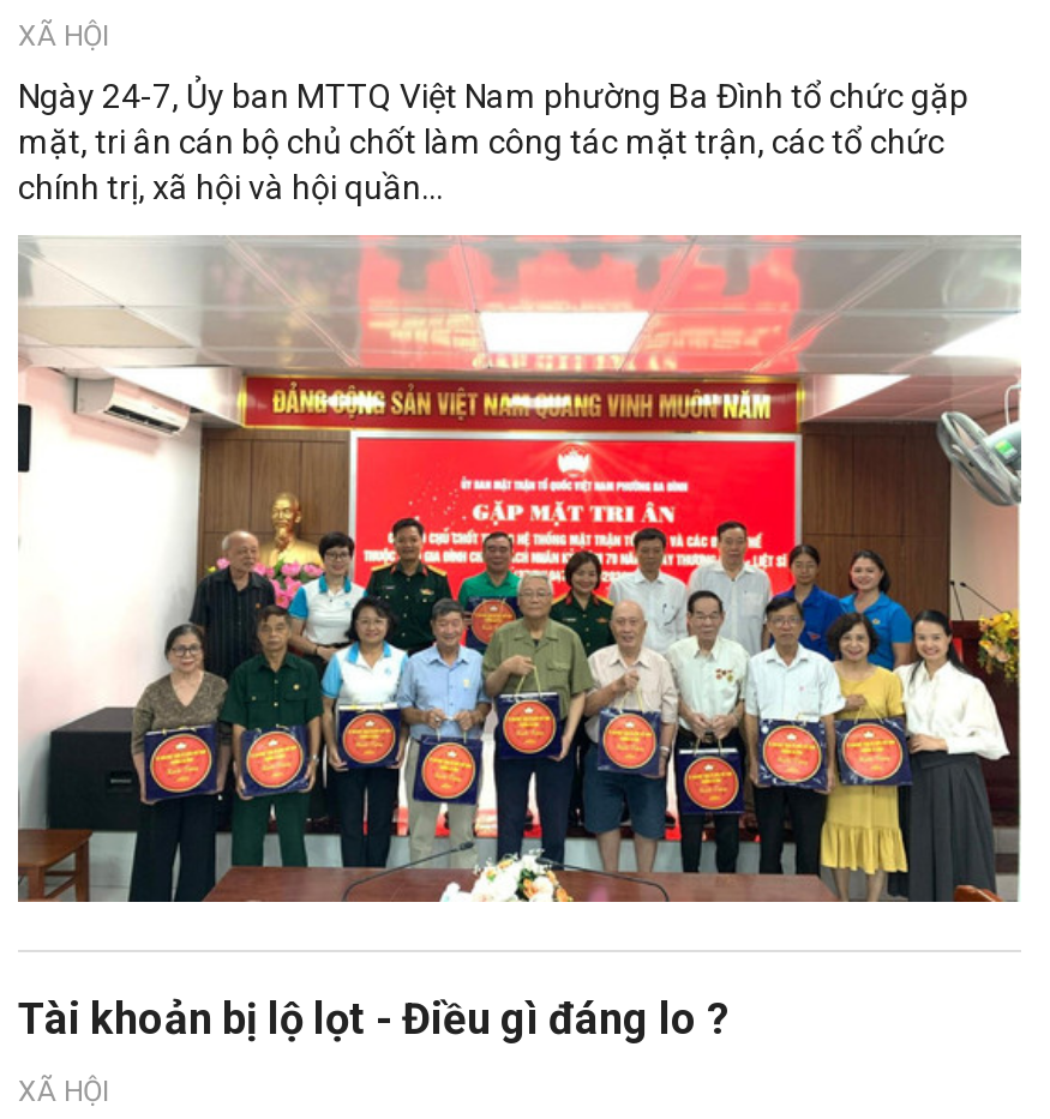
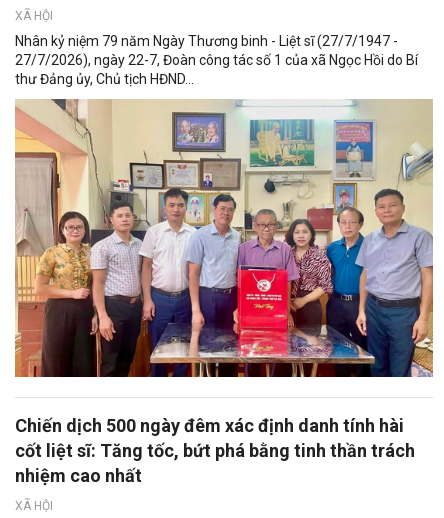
[18,76,968,205] Ngày 24-7, Ủy ban MTTQ Việt Nam phường Ba Đình tổ chức gặp | mặt, tri ân cán bộ chủ chốt làm công tác mặt trận, các tổ chức | chính trị, xã hội và hội quần... -> [15,33,418,87] Nhân kỷ niệm 79 năm Ngày Thương binh - Liệt sĩ (27/7/1947 - | 27/7/2026), ngày 22-7, Đoàn công tác số 1 của xã Ngọc Hồi do Bí | thư Đảng ủy, Chủ tịch HĐND...
[16,235,1021,1044] [image] | Tài khoản bị lộ lọt - Điều gì đáng lo ? -> [14,112,434,486] [image] | Chiến dịch 500 ngày đêm xác định danh tính hài | cốt liệt sĩ: Tăng tốc, bứt phá bằng tinh thần trách | nhiệm cao nhất

